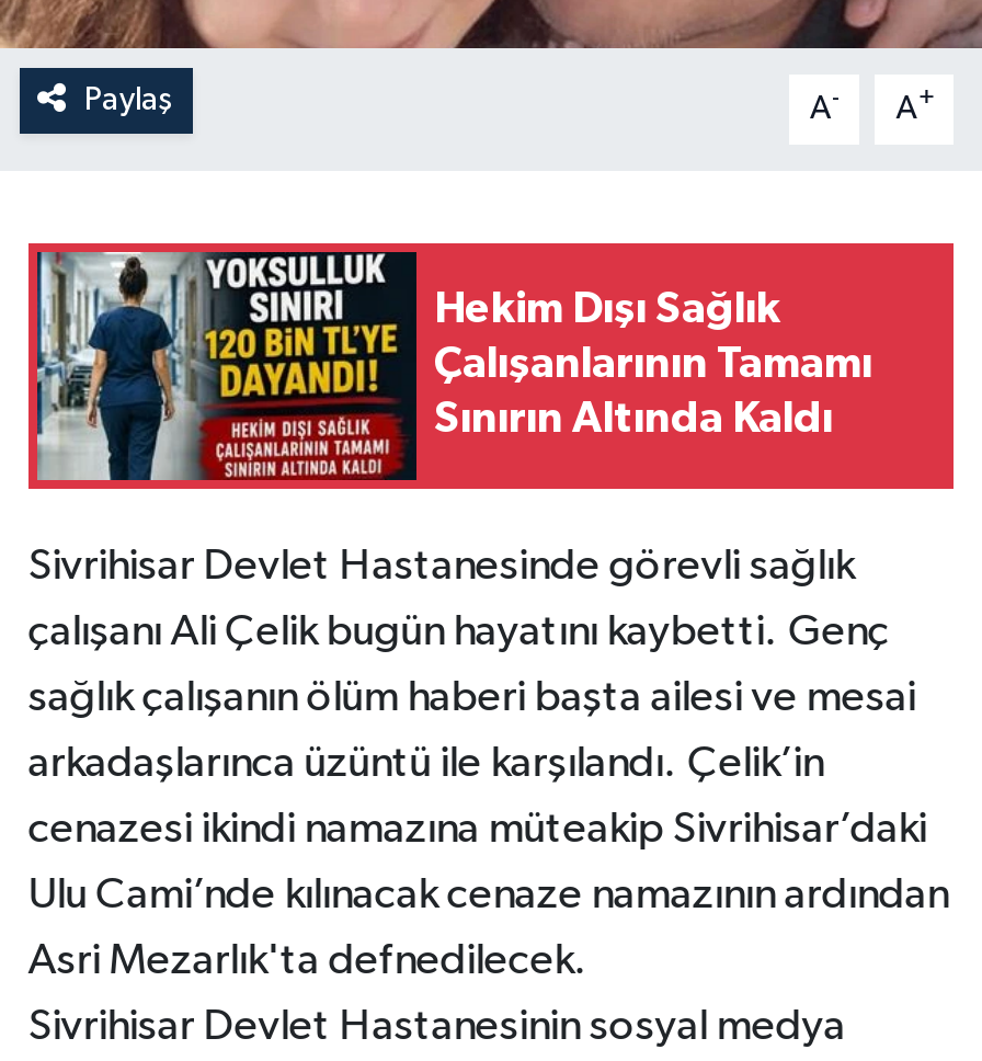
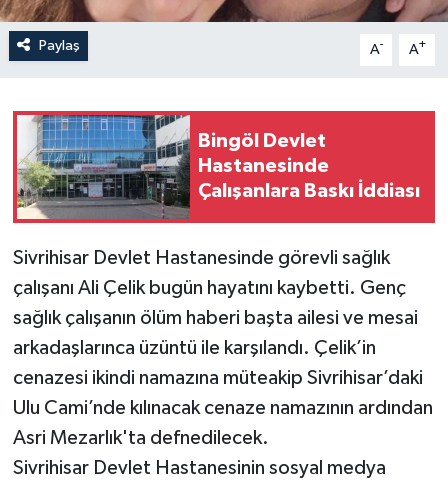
[35,250,872,482] [image] | Hekim Dışı Sağlık | Çalışanlarının Tamamı | Sınırın Altında Kaldı -> [16,114,420,220] [image] | Bingöl Devlet | Hastanesinde | Çalışanlara Baskı İddiası

